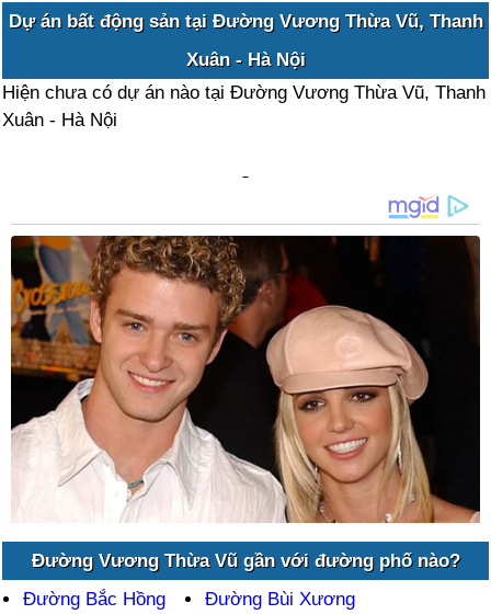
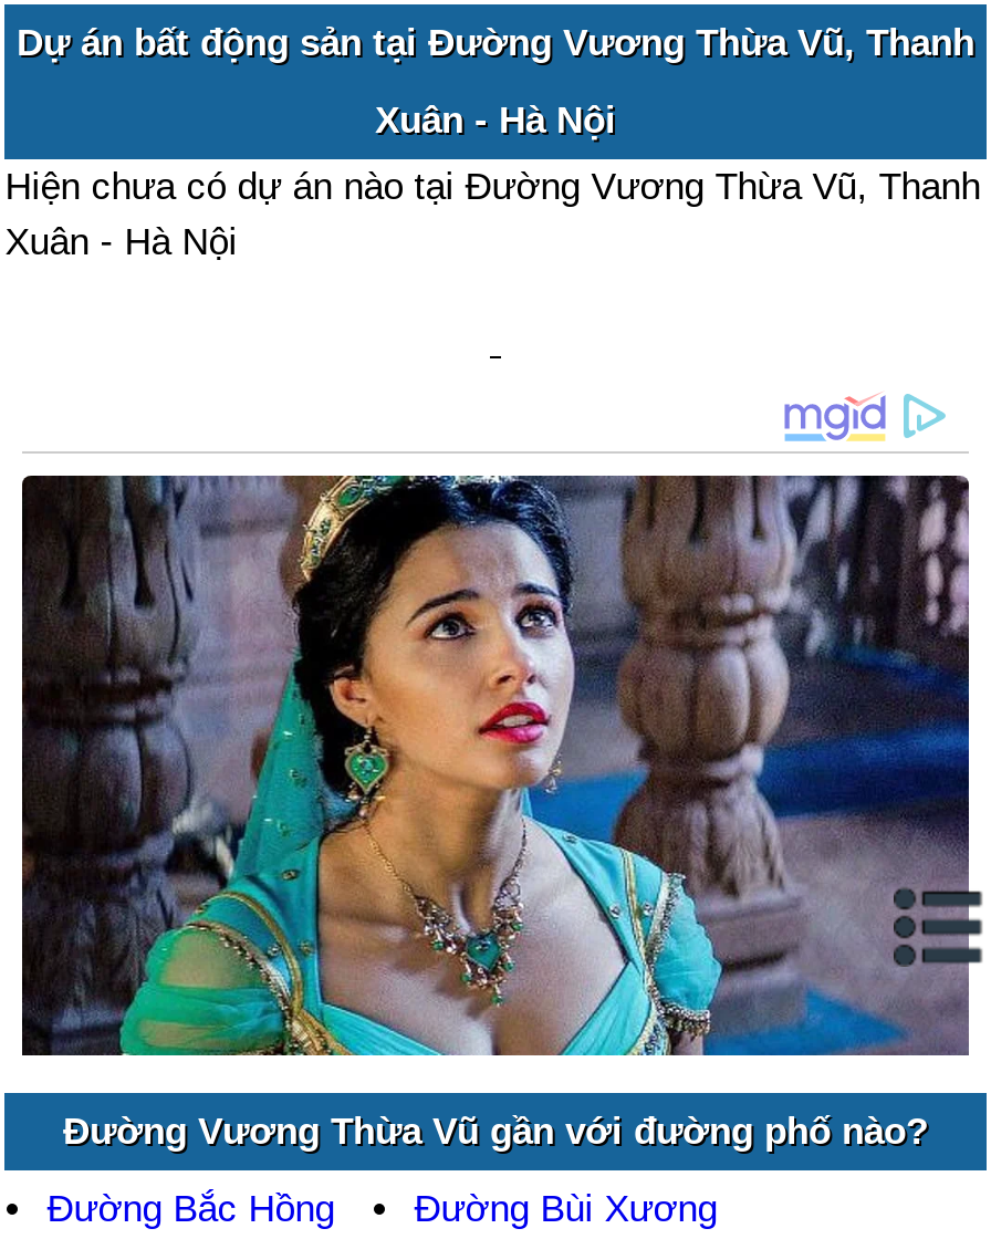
[10,235,487,524] [image] -> [20,473,984,1058] [image]

